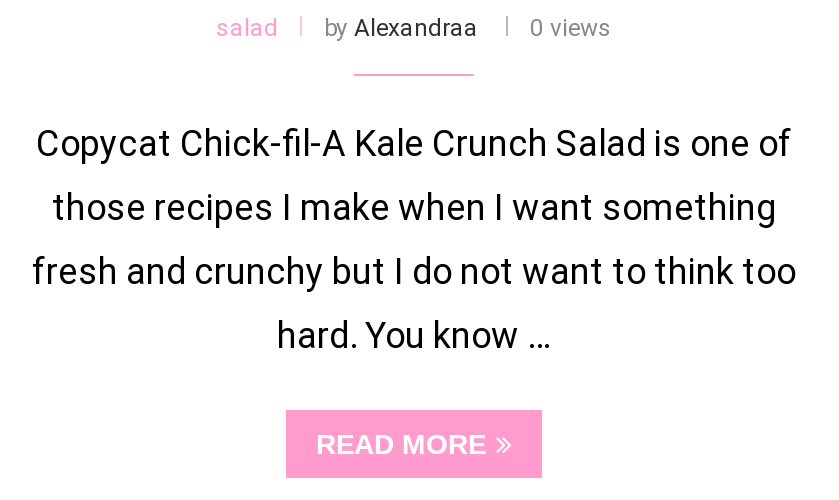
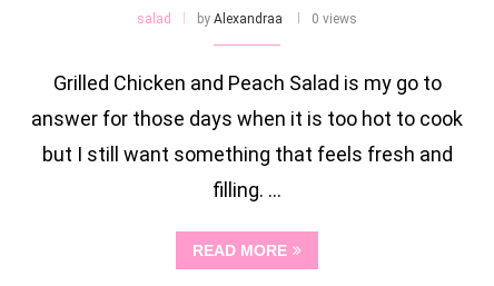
[36,122,792,164] Copycat Chick-fil-A Kale Crunch Salad is one of -> [53,71,441,95] Grilled Chicken and Peach Salad is my go to
[52,186,776,228] those recipes I make when I want something -> [31,107,463,130] answer for those days when it is too hot to cook
[32,250,796,292] fresh and crunchy but I do not want to think too -> [42,143,452,166] but I still want something that feels fresh and
[277,314,551,356] hard. You know … -> [213,178,281,202] filling. …

